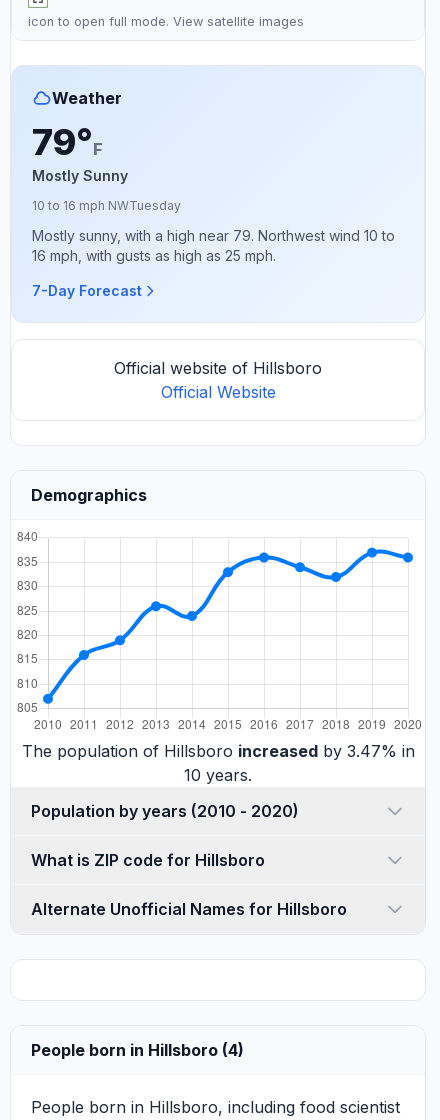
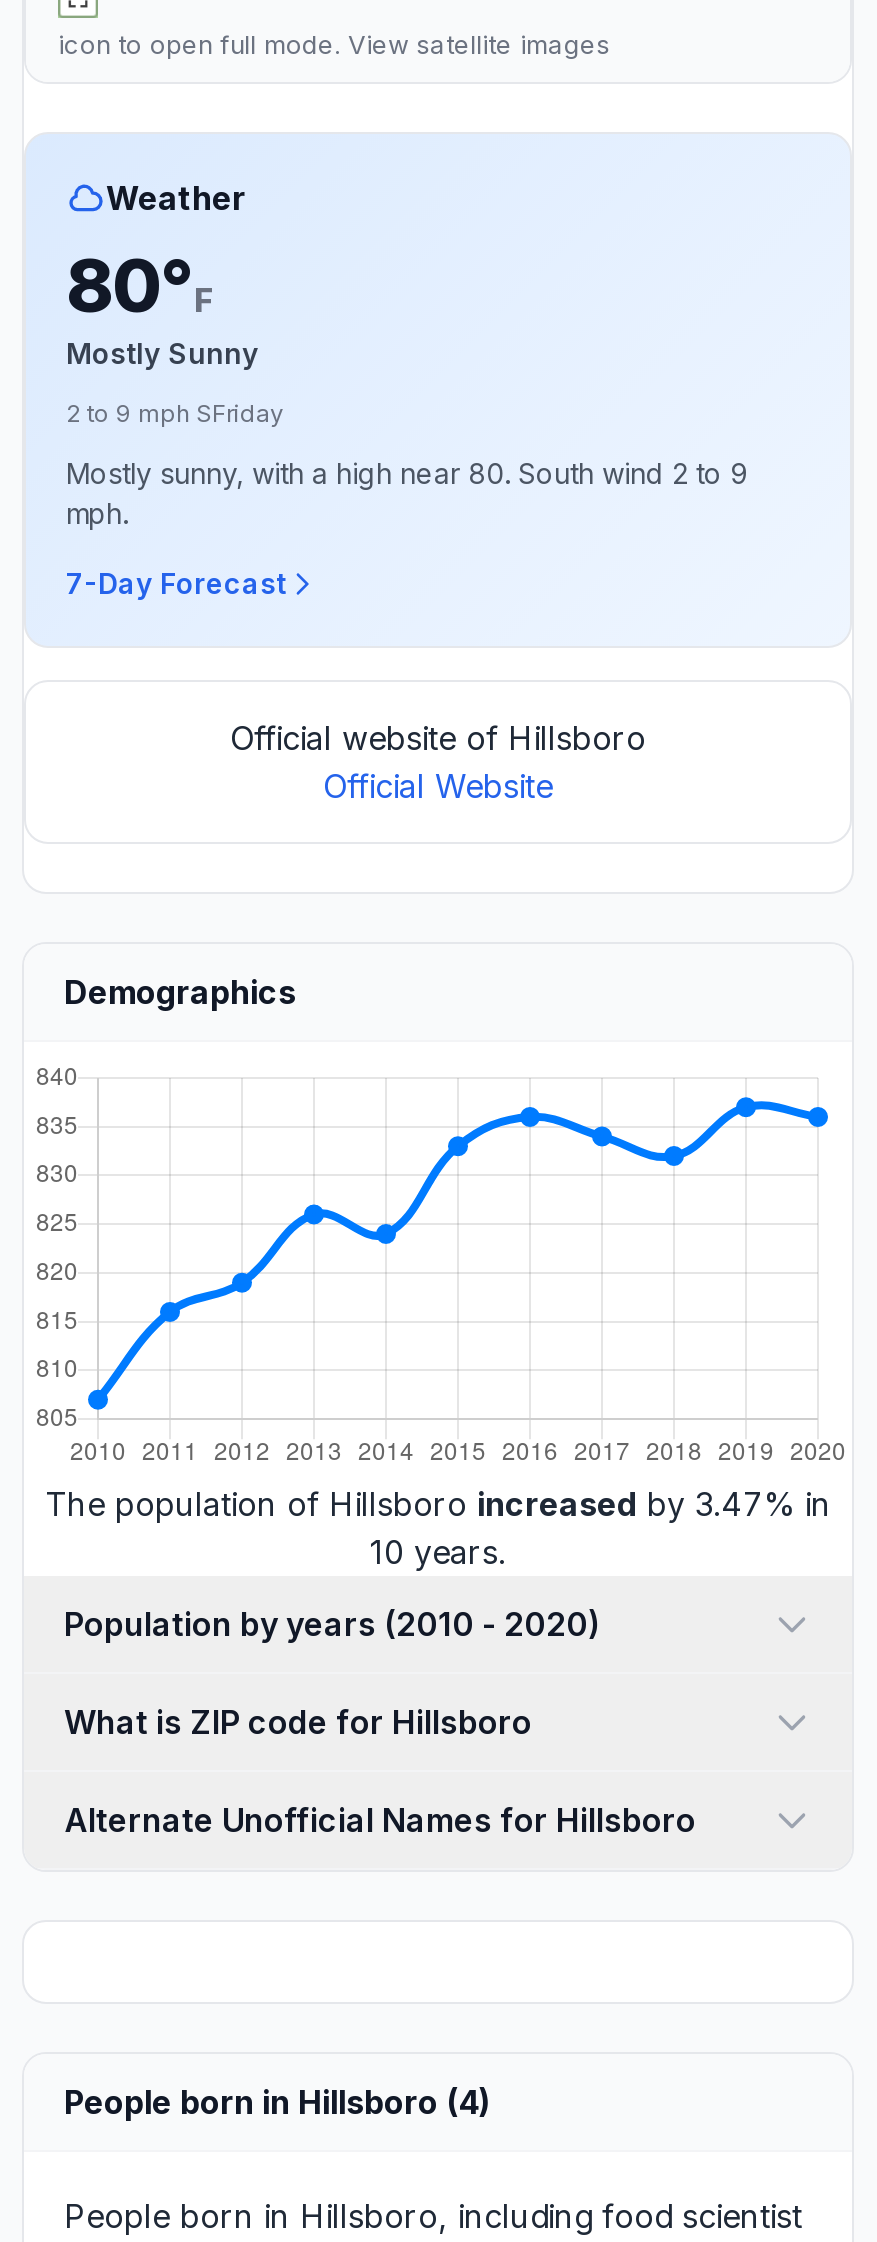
[32,119,103,163] 79°F -> [66,241,214,329] 80°F
[32,197,181,212] 10 to 16 mph NWTuesday -> [66,397,284,427] 2 to 9 mph SFriday
[32,226,395,263] Mostly sunny, with a high near 79. Northwest wind 10 to | 16 mph, with gusts as high as 25 mph. -> [66,455,748,529] Mostly sunny, with a high near 80. South wind 2 to 9 | mph.

